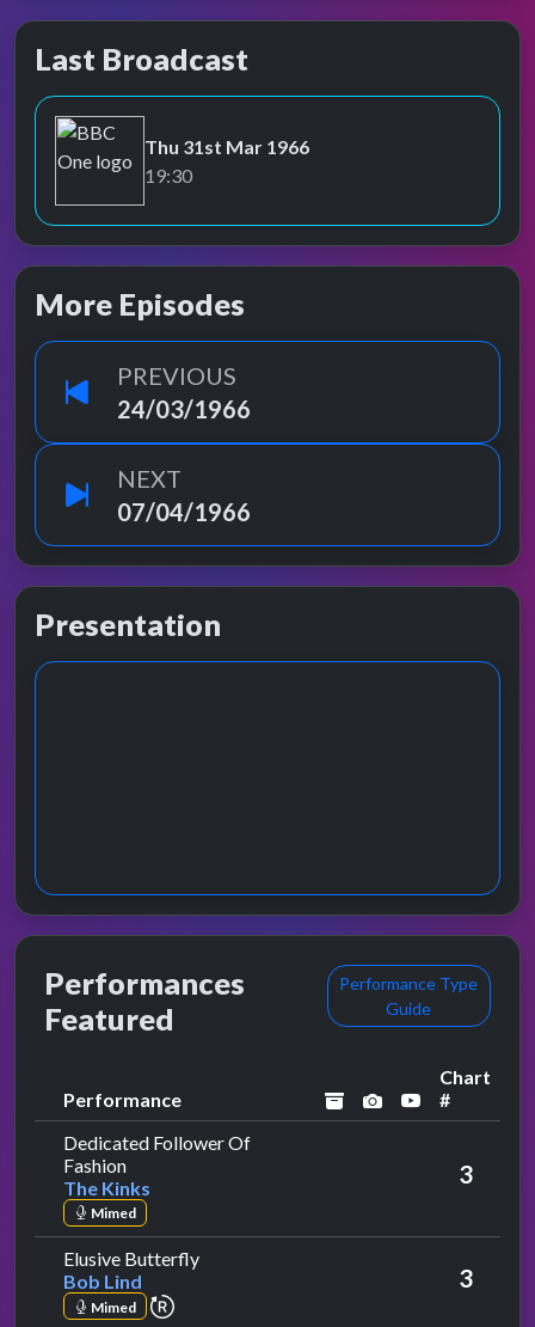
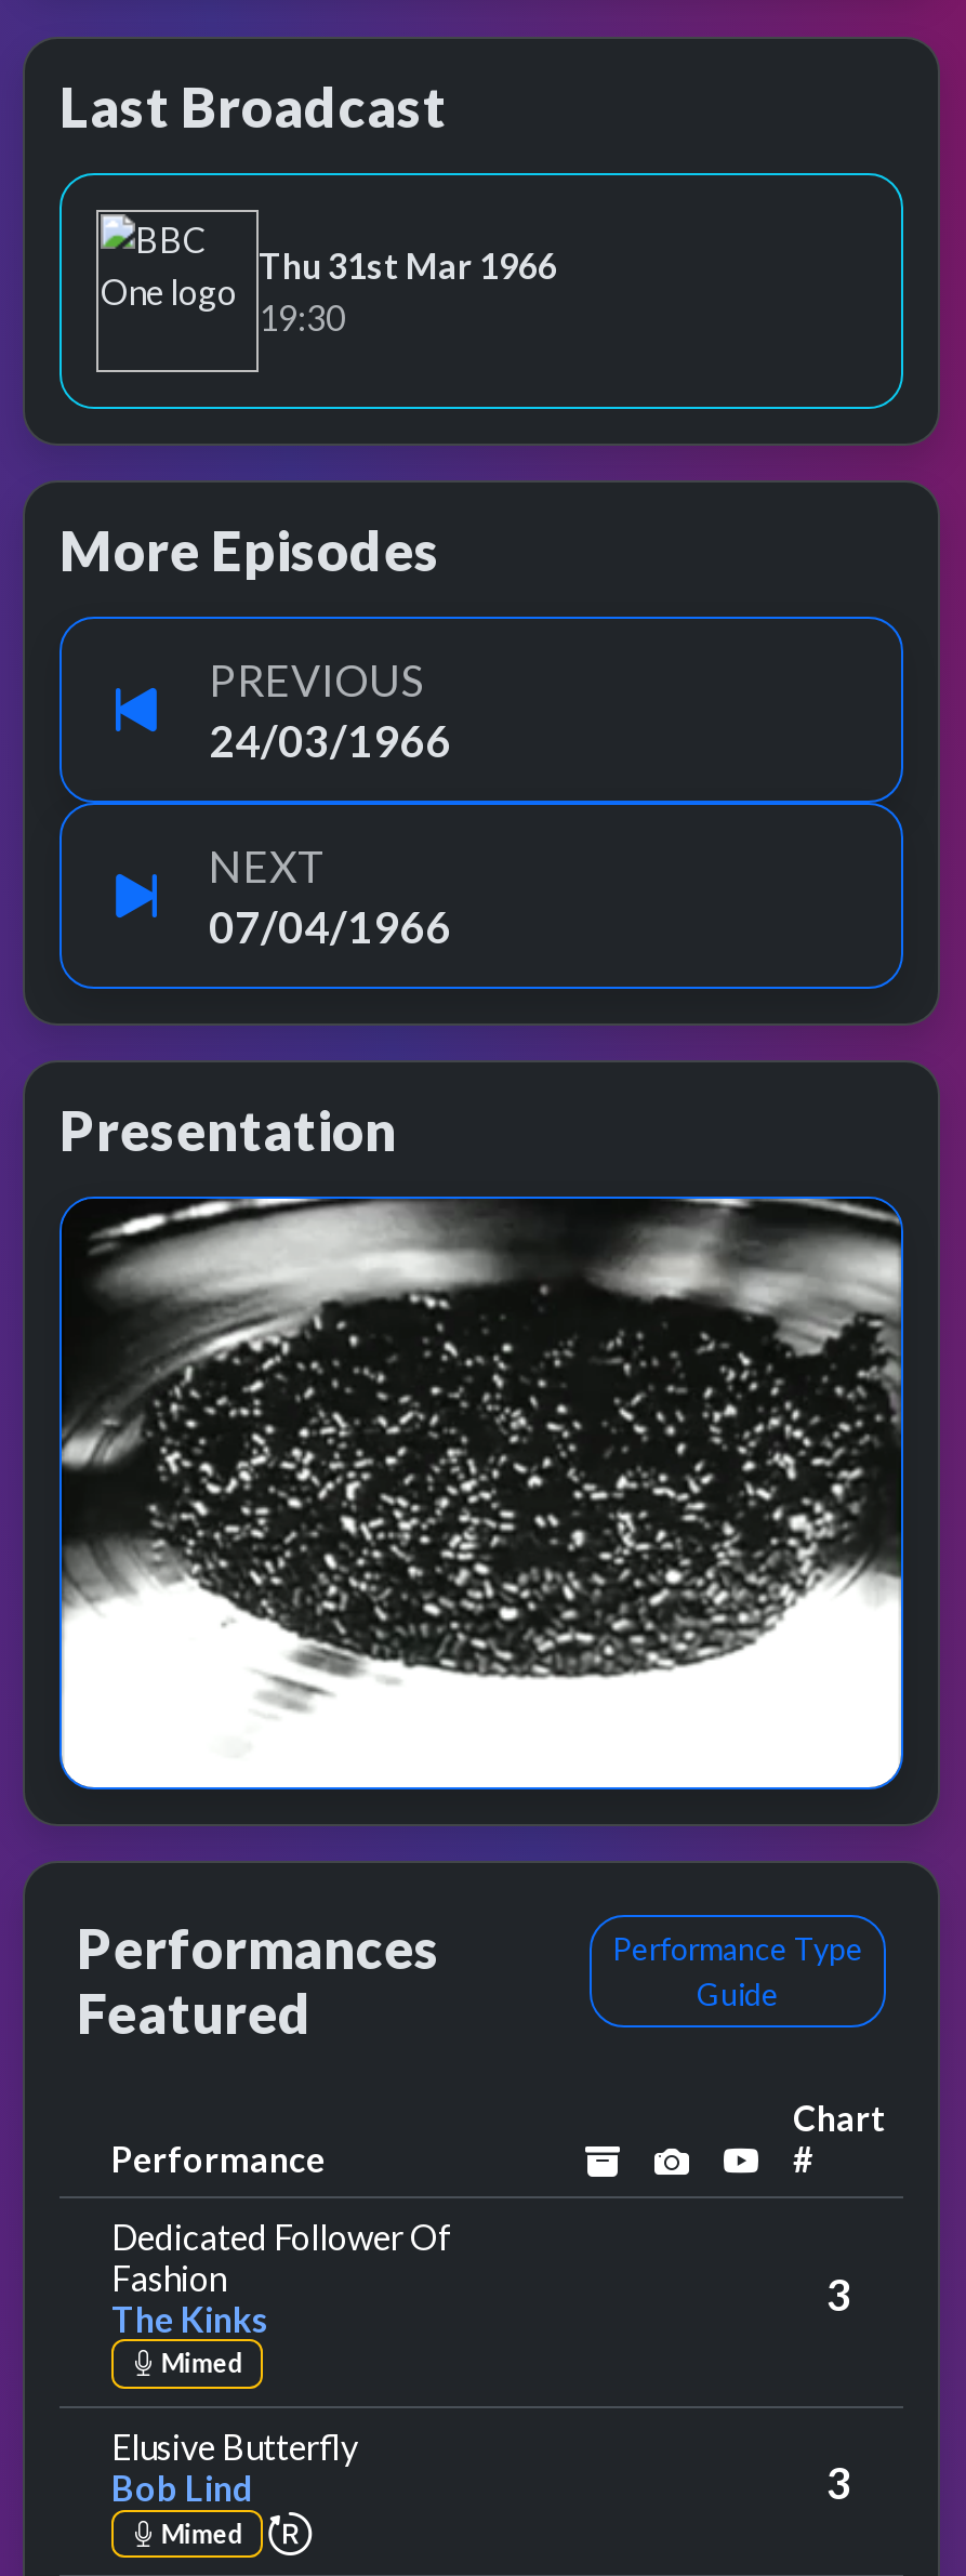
none -> [59,1197,903,1789] [image]

